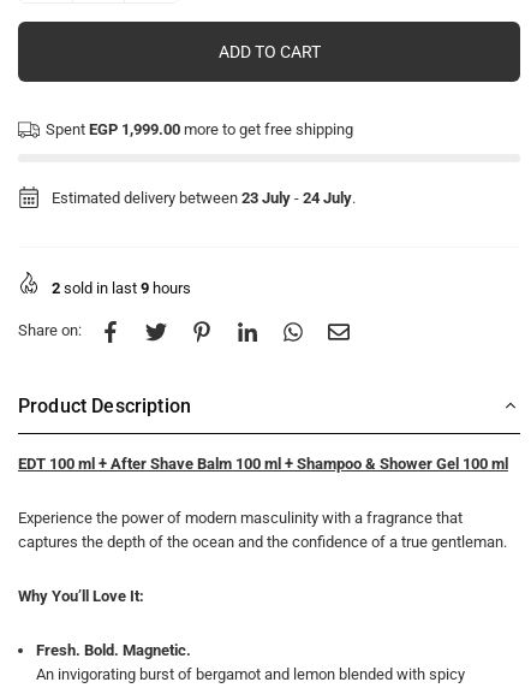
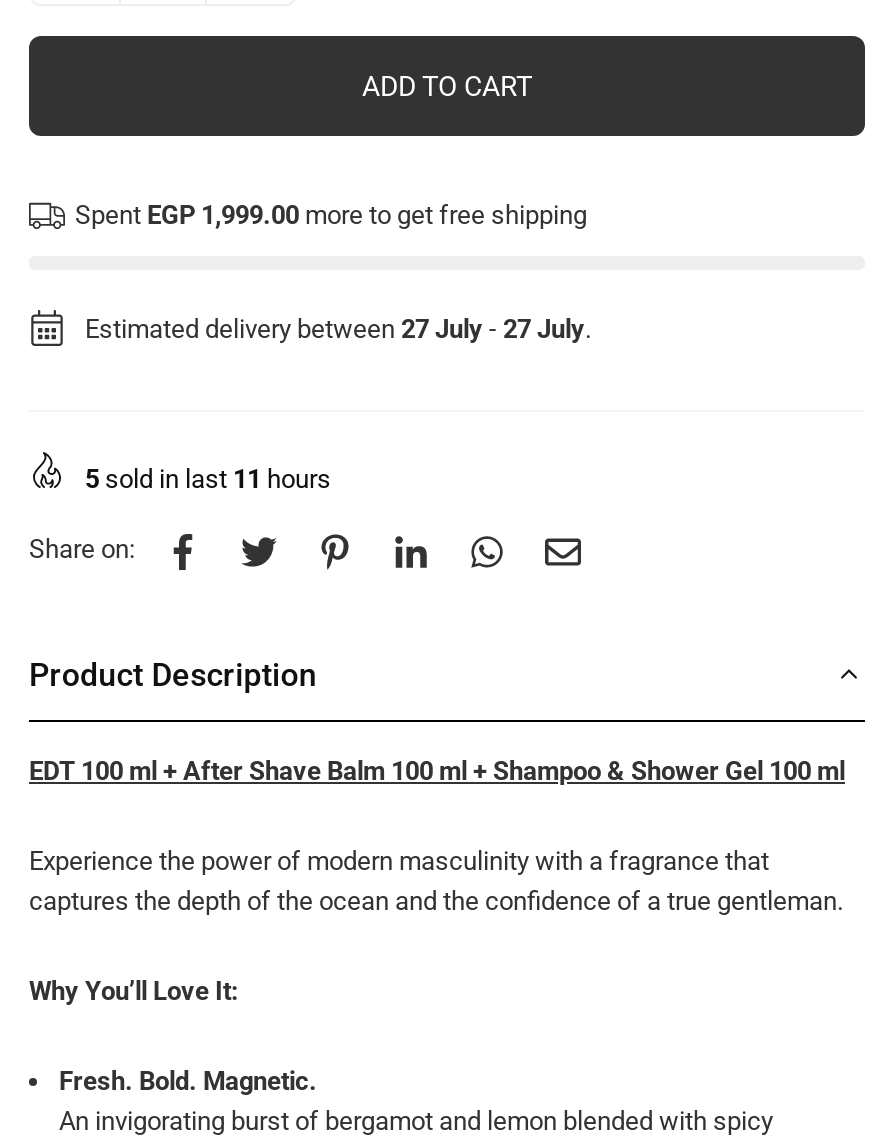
[52,189,356,207] Estimated delivery between 23 July - 24 July. -> [85,314,591,344] Estimated delivery between 27 July - 27 July.
[52,279,191,297] 2 sold in last 9 hours -> [85,464,331,494] 5 sold in last 11 hours

